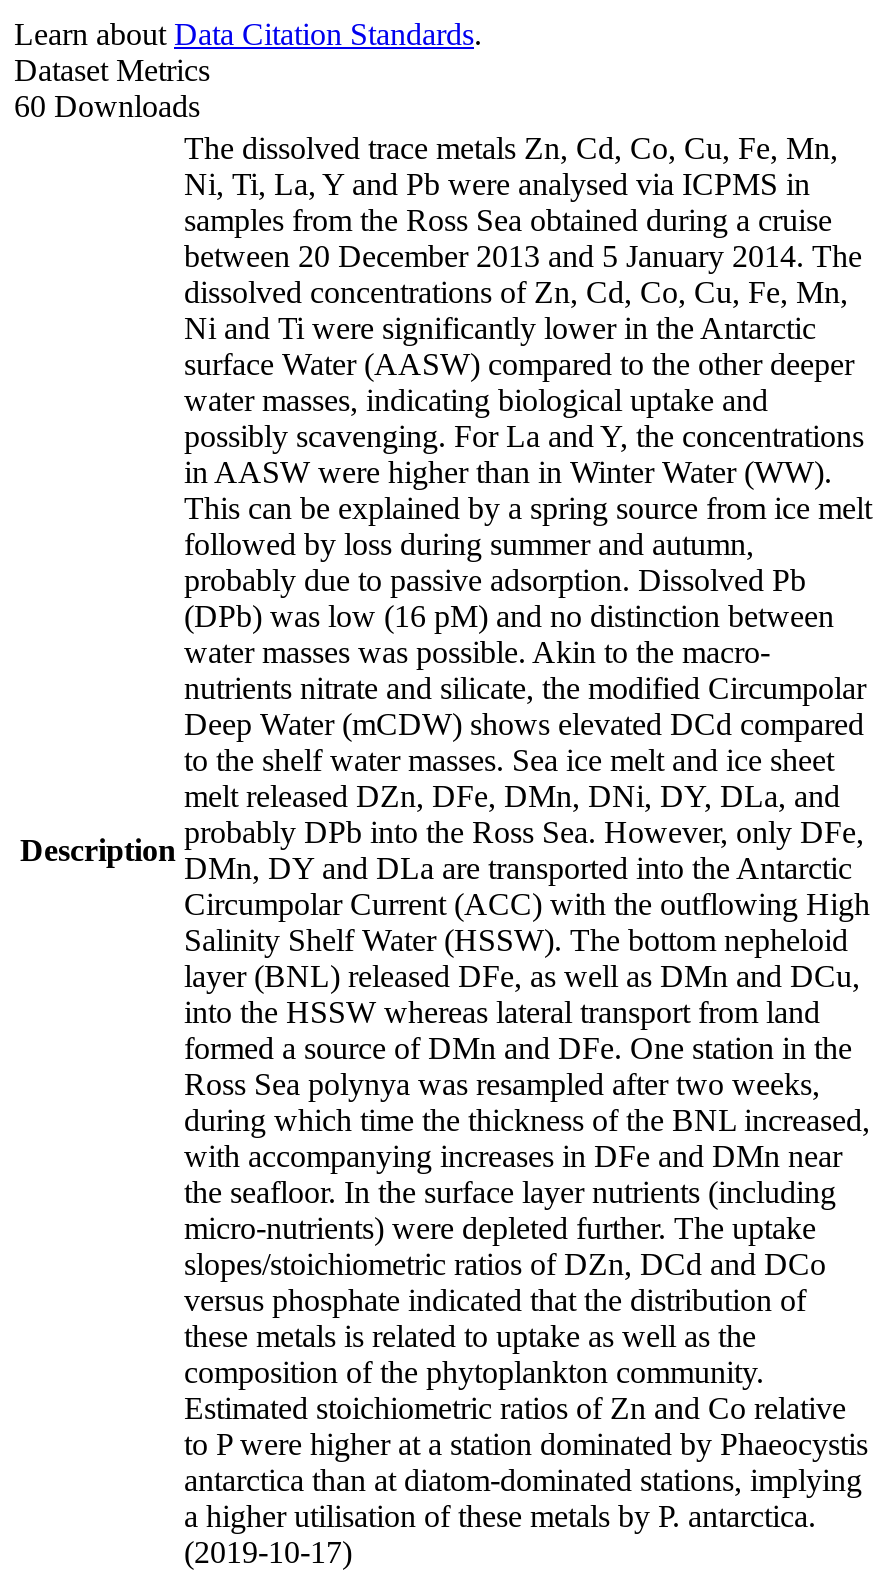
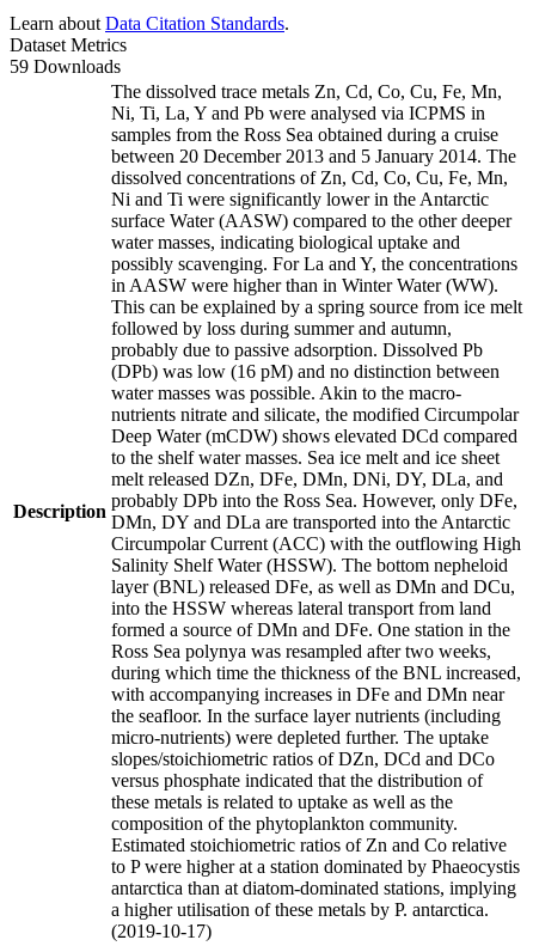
[14,89,200,123] 60 Downloads -> [10,56,121,77] 59 Downloads

